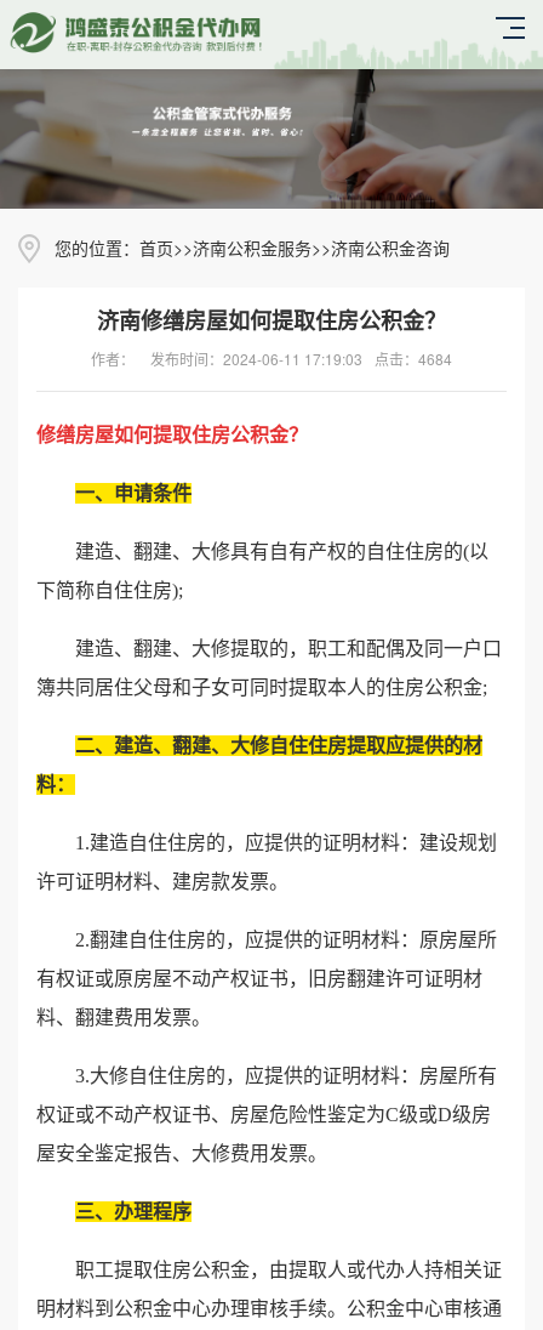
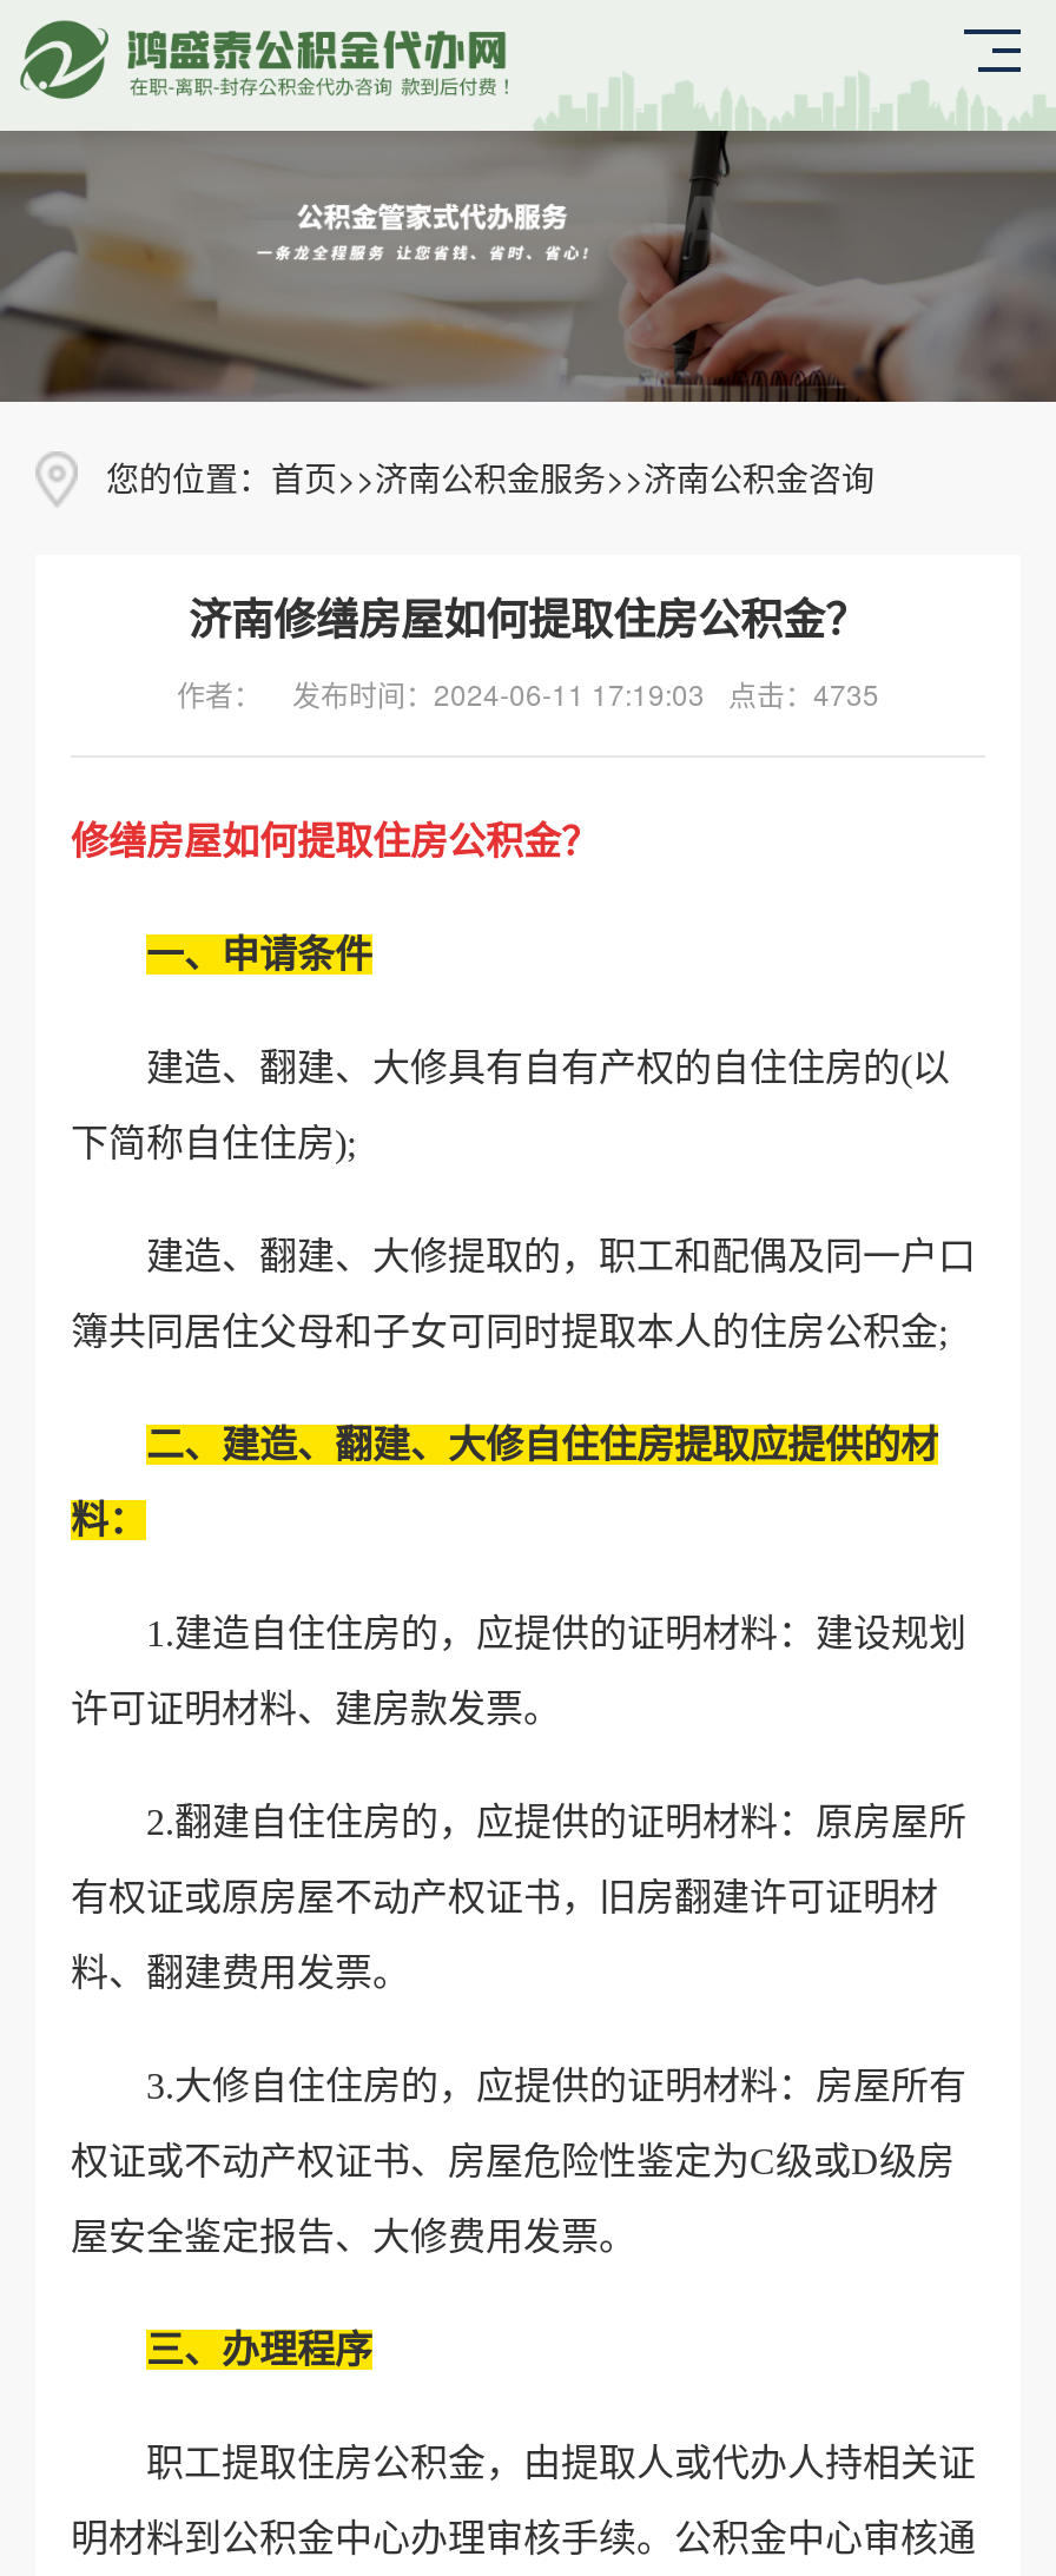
[150,348,452,369] 发布时间：2024-06-11 17:19:03 点击：4684 -> [292,673,879,713] 发布时间：2024-06-11 17:19:03 点击：4735

